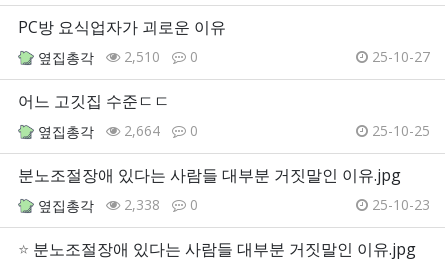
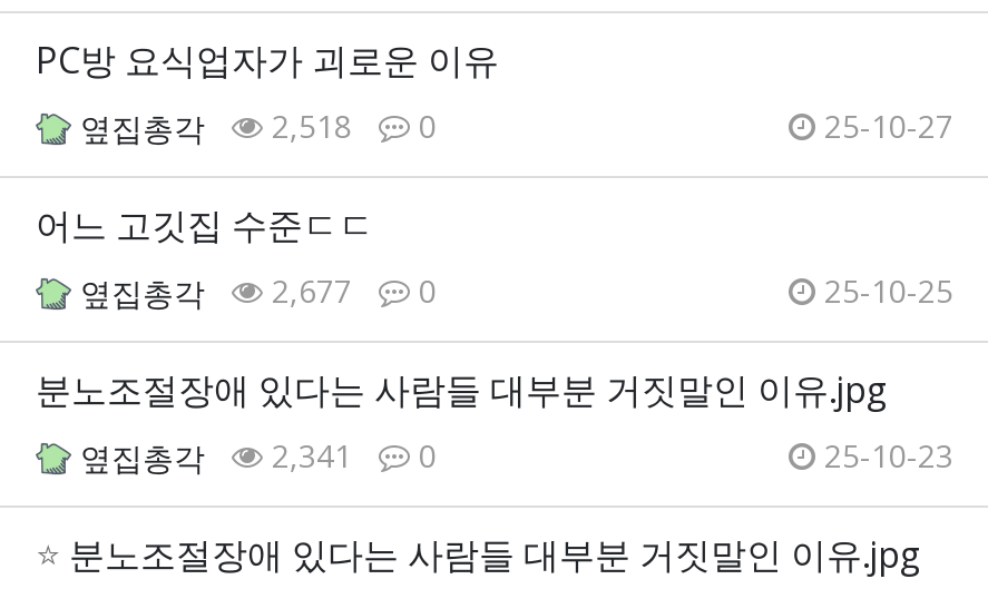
[38,47,198,67] 옆집총각 2,510 0 -> [80,104,437,149] 옆집총각 2,518 0
[38,121,198,141] 옆집총각 2,664 0 -> [80,269,437,314] 옆집총각 2,677 0
[38,195,198,215] 옆집총각 2,338 0 -> [80,434,437,479] 옆집총각 2,341 0

